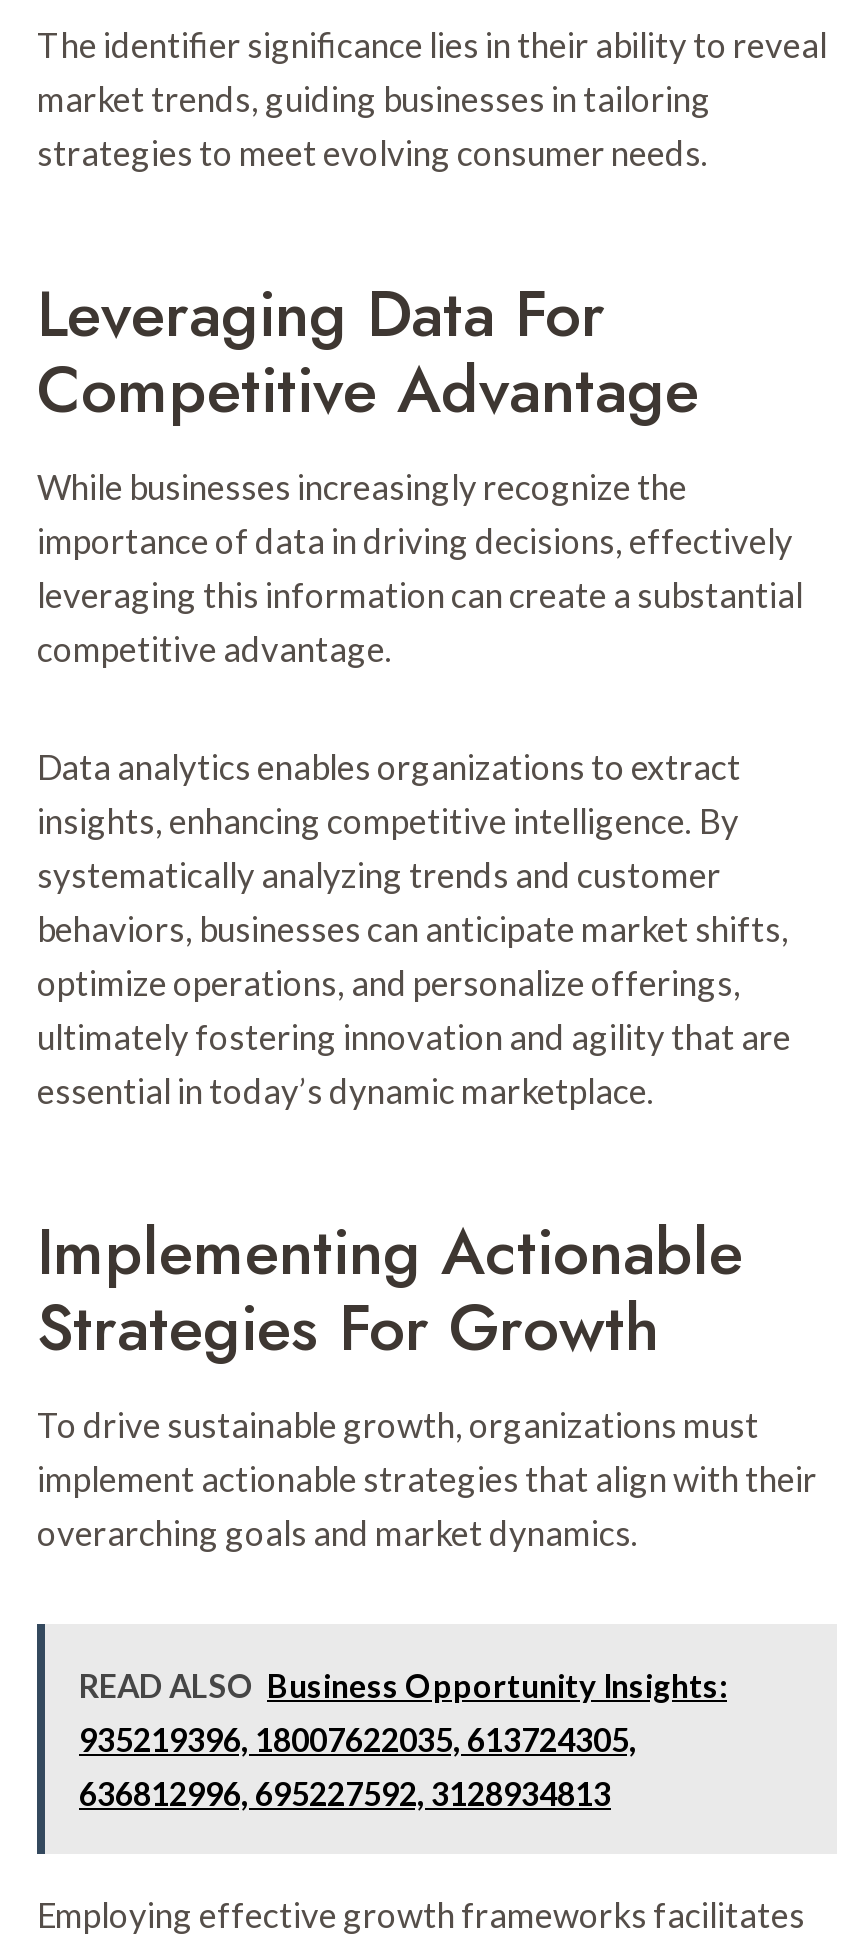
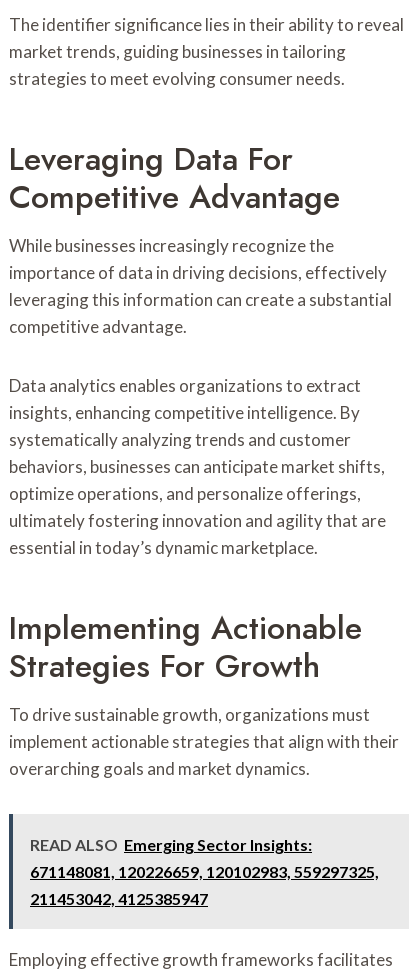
[79,1665,727,1811] READ ALSO Business Opportunity Insights: | 935219396, 18007622035, 613724305, | 636812996, 695227592, 3128934813 -> [30,835,379,908] READ ALSO Emerging Sector Insights: | 671148081, 120226659, 120102983, 559297325, | 211453042, 4125385947

